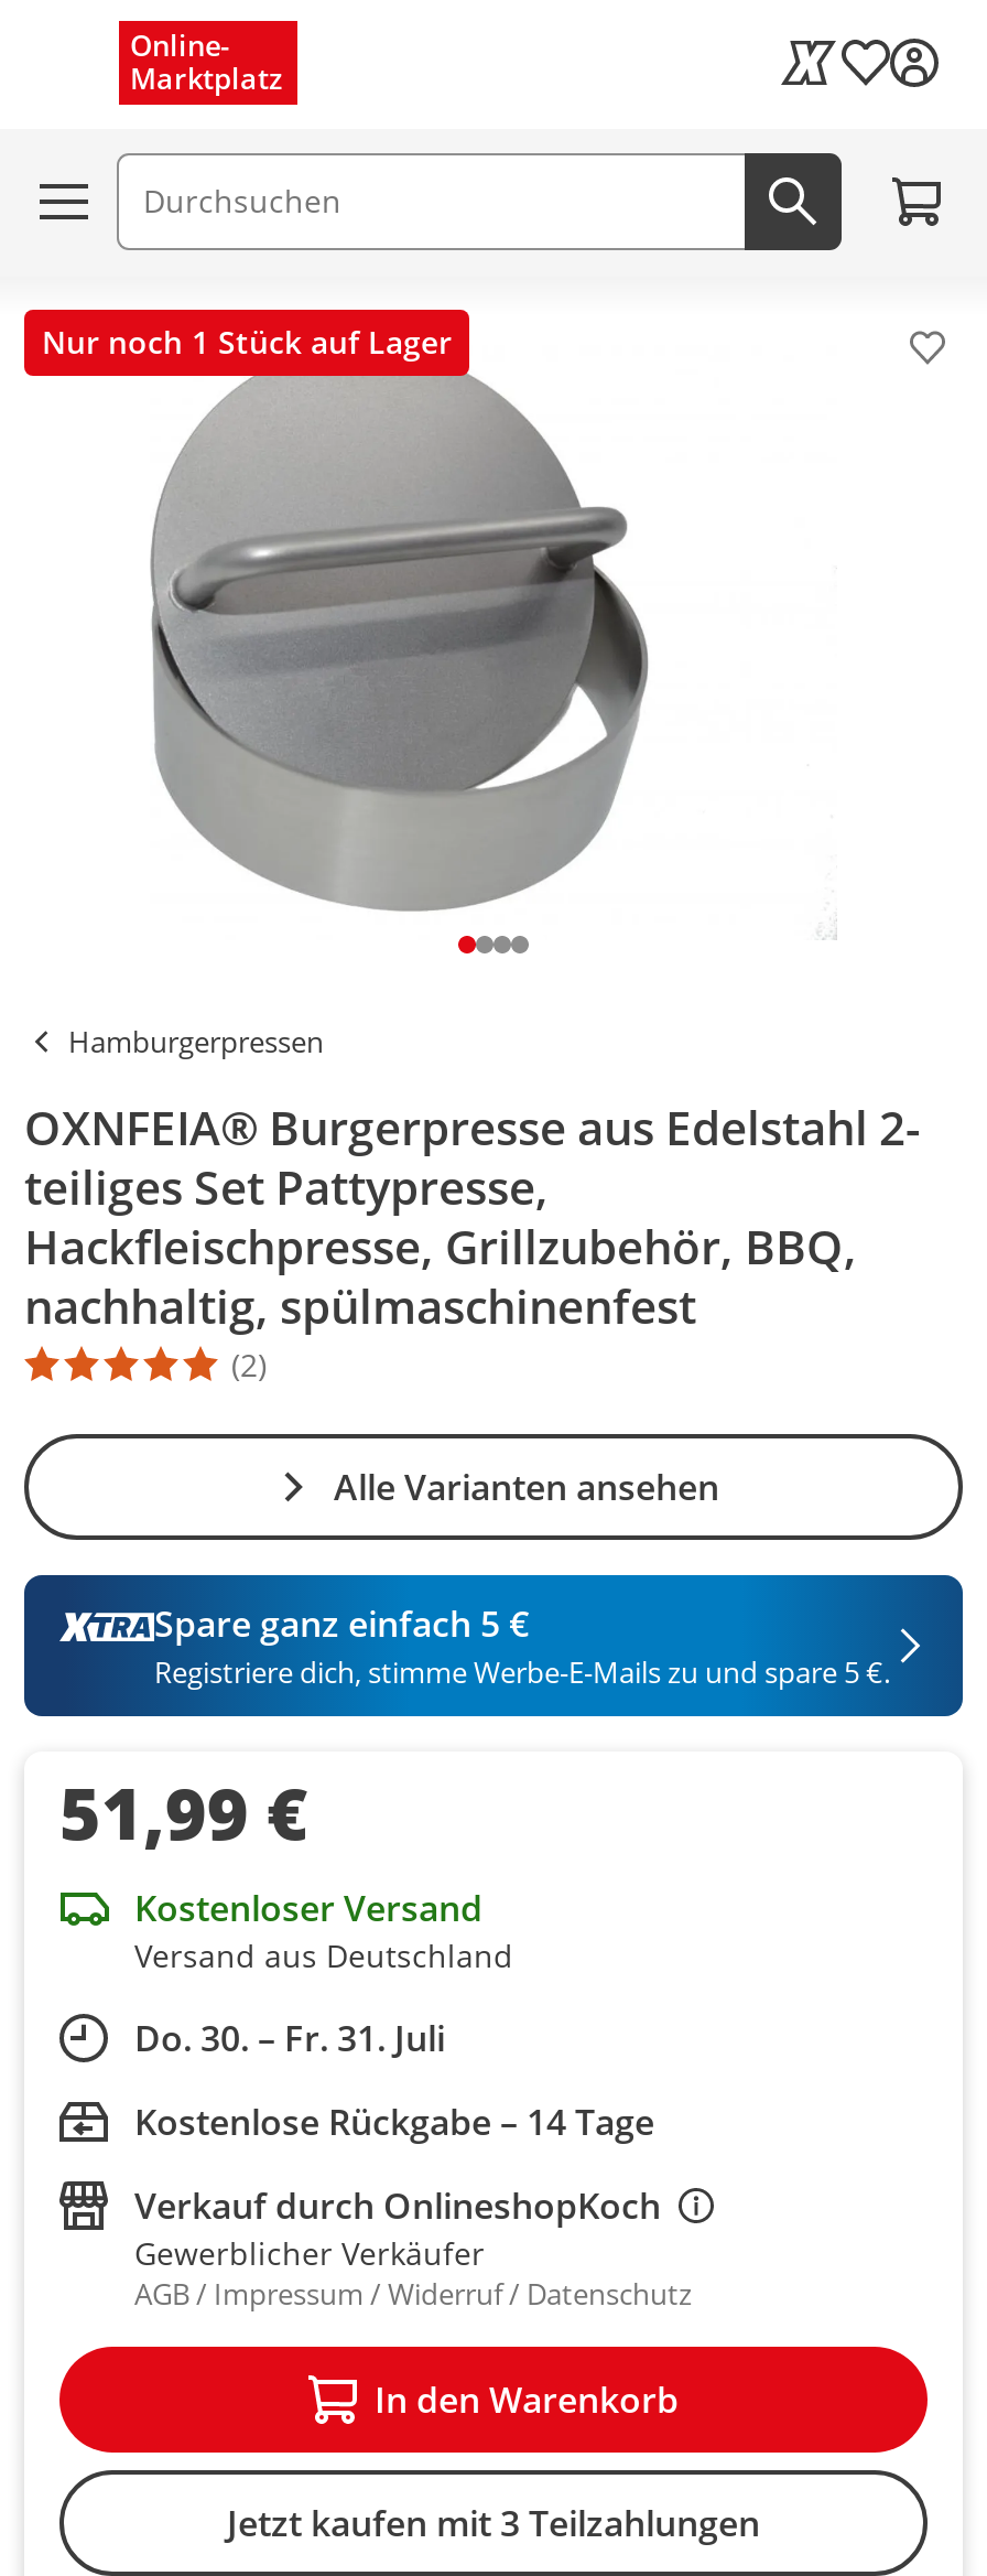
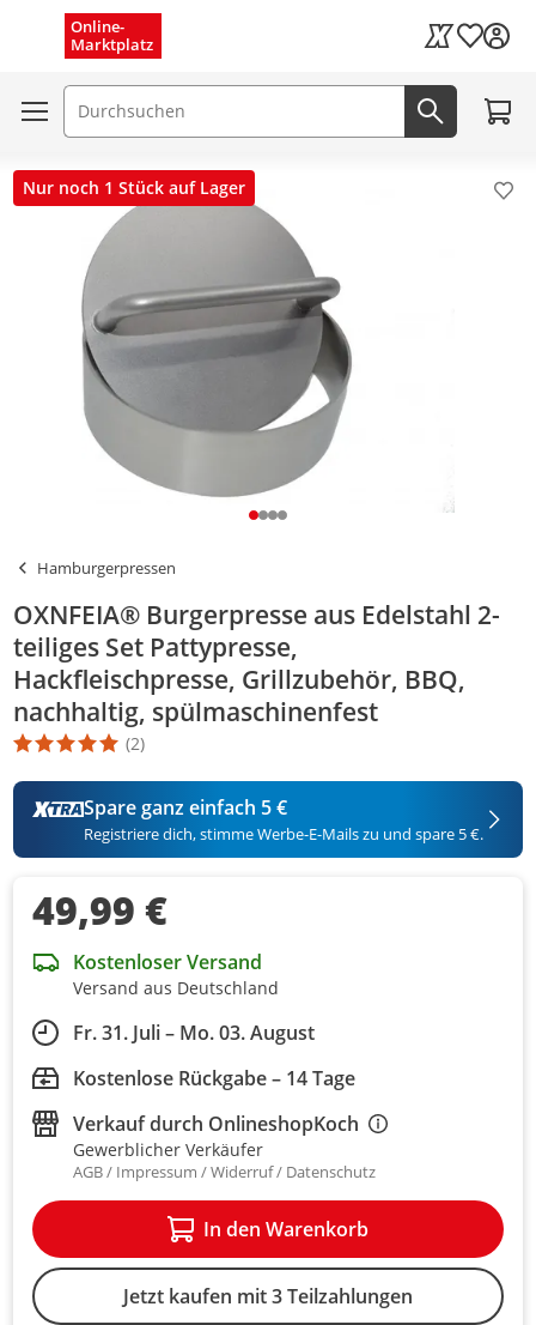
[334,1463,719,1511] Alle Varianten ansehen -> none
[59,1765,308,1860] 51,99 € -> [32,884,167,936] 49,99 €
[134,2014,445,2063] Do. 30. – Fr. 31. Juli -> [73,1020,315,1046] Fr. 31. Juli – Mo. 03. August

